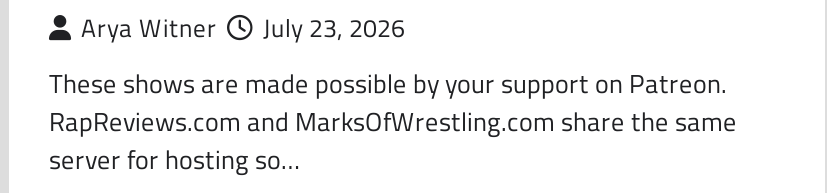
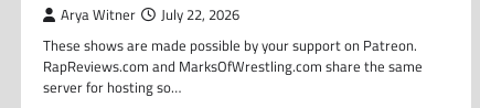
[81,9,405,47] Arya Witner July 23, 2026 -> [61,5,239,26] Arya Witner July 22, 2026

